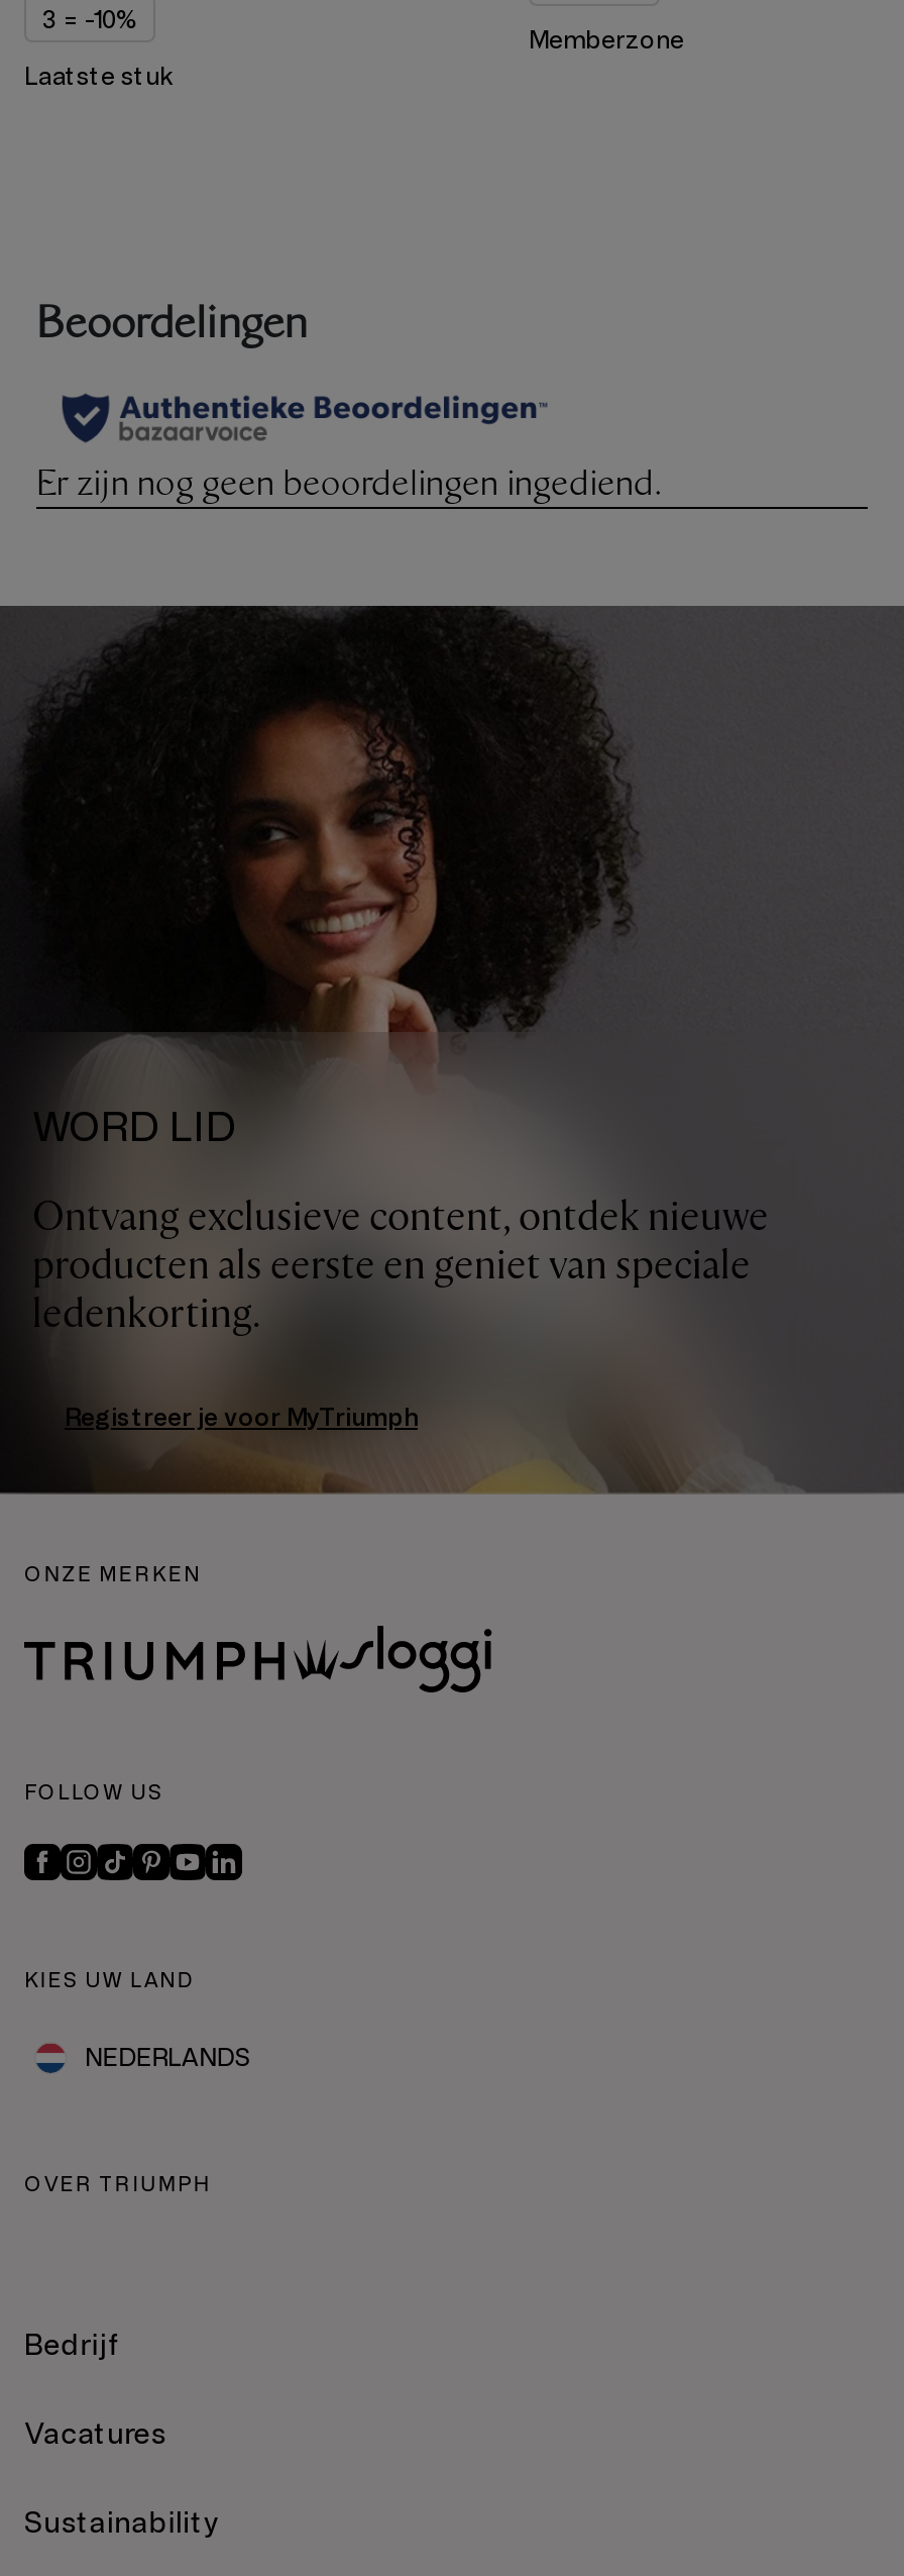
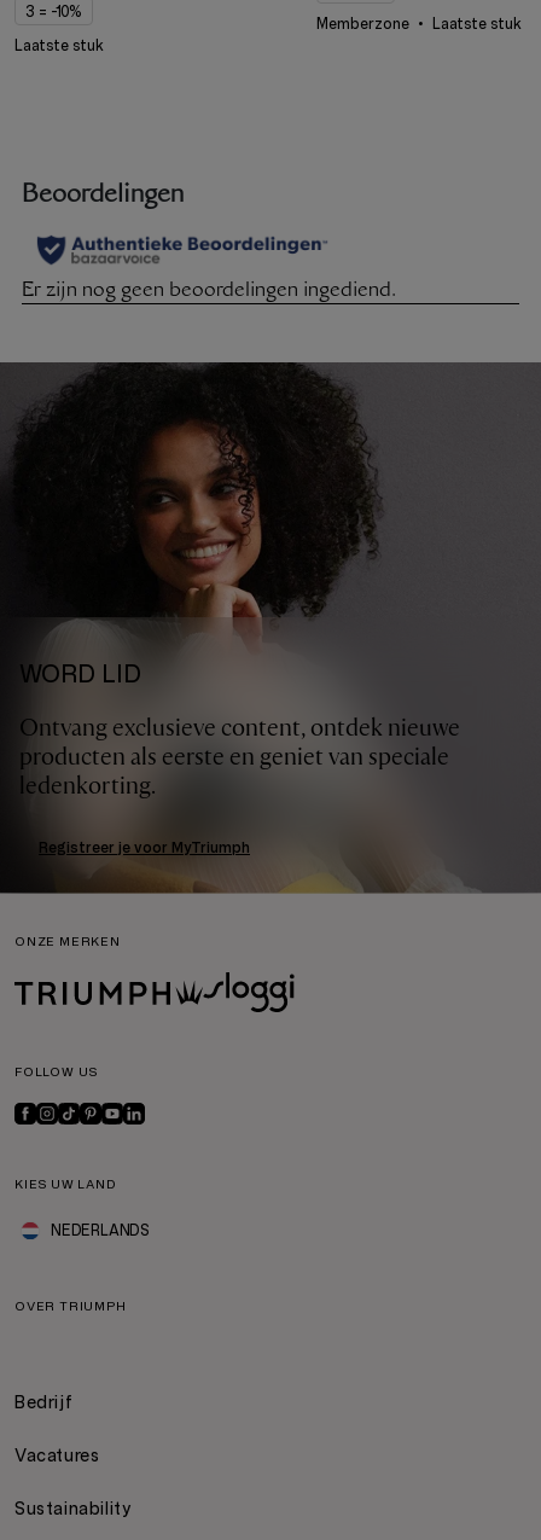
none -> [432,15,522,32] Laatste stuk

